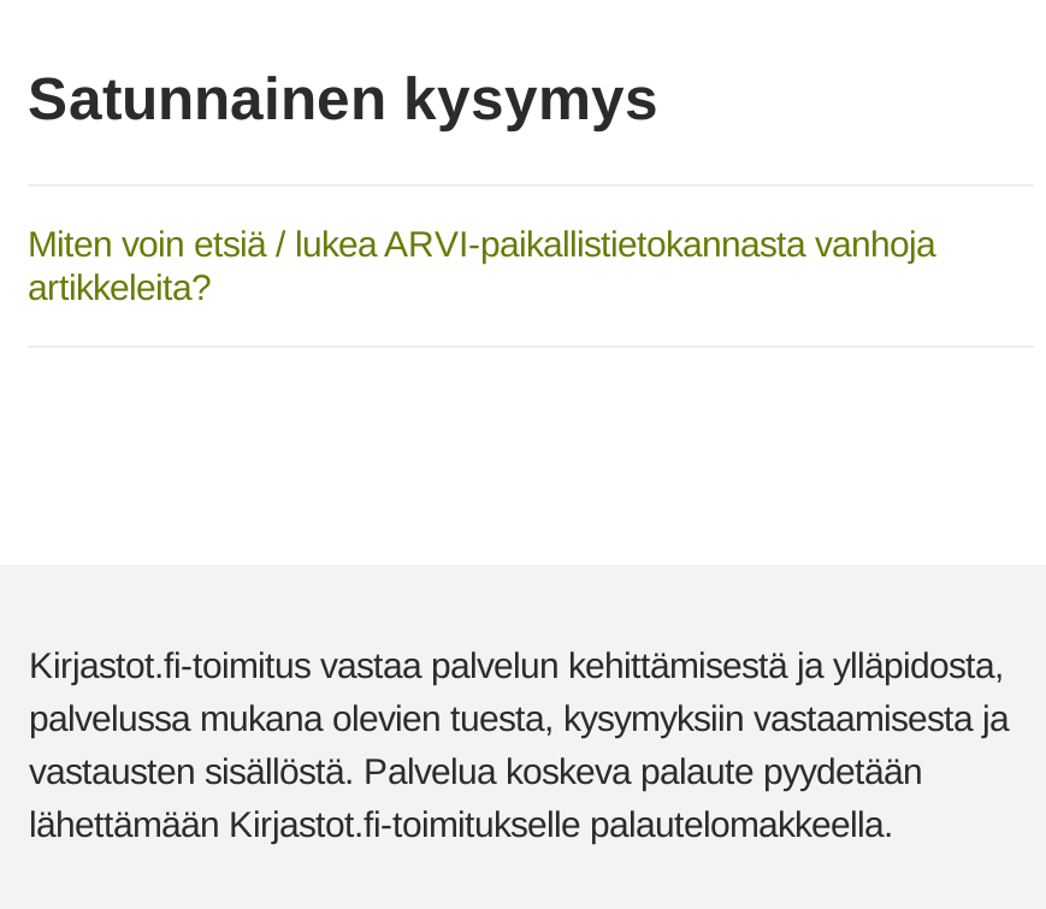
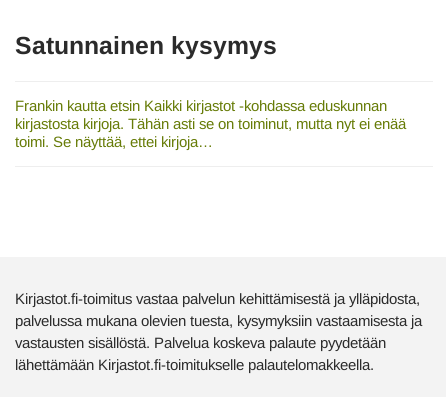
[28,224,935,308] Miten voin etsiä / lukea ARVI-paikallistietokannasta vanhoja | artikkeleita? -> [15,97,406,150] Frankin kautta etsin Kaikki kirjastot -kohdassa eduskunnan | kirjastosta kirjoja. Tähän asti se on toiminut, mutta nyt ei enää | toimi. Se näyttää, ettei kirjoja…

